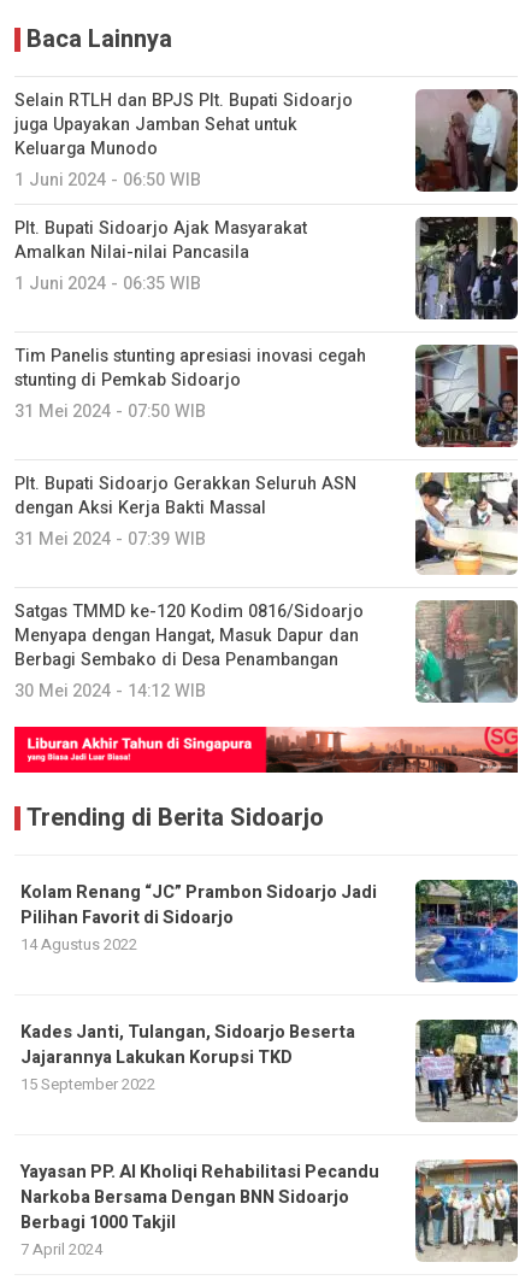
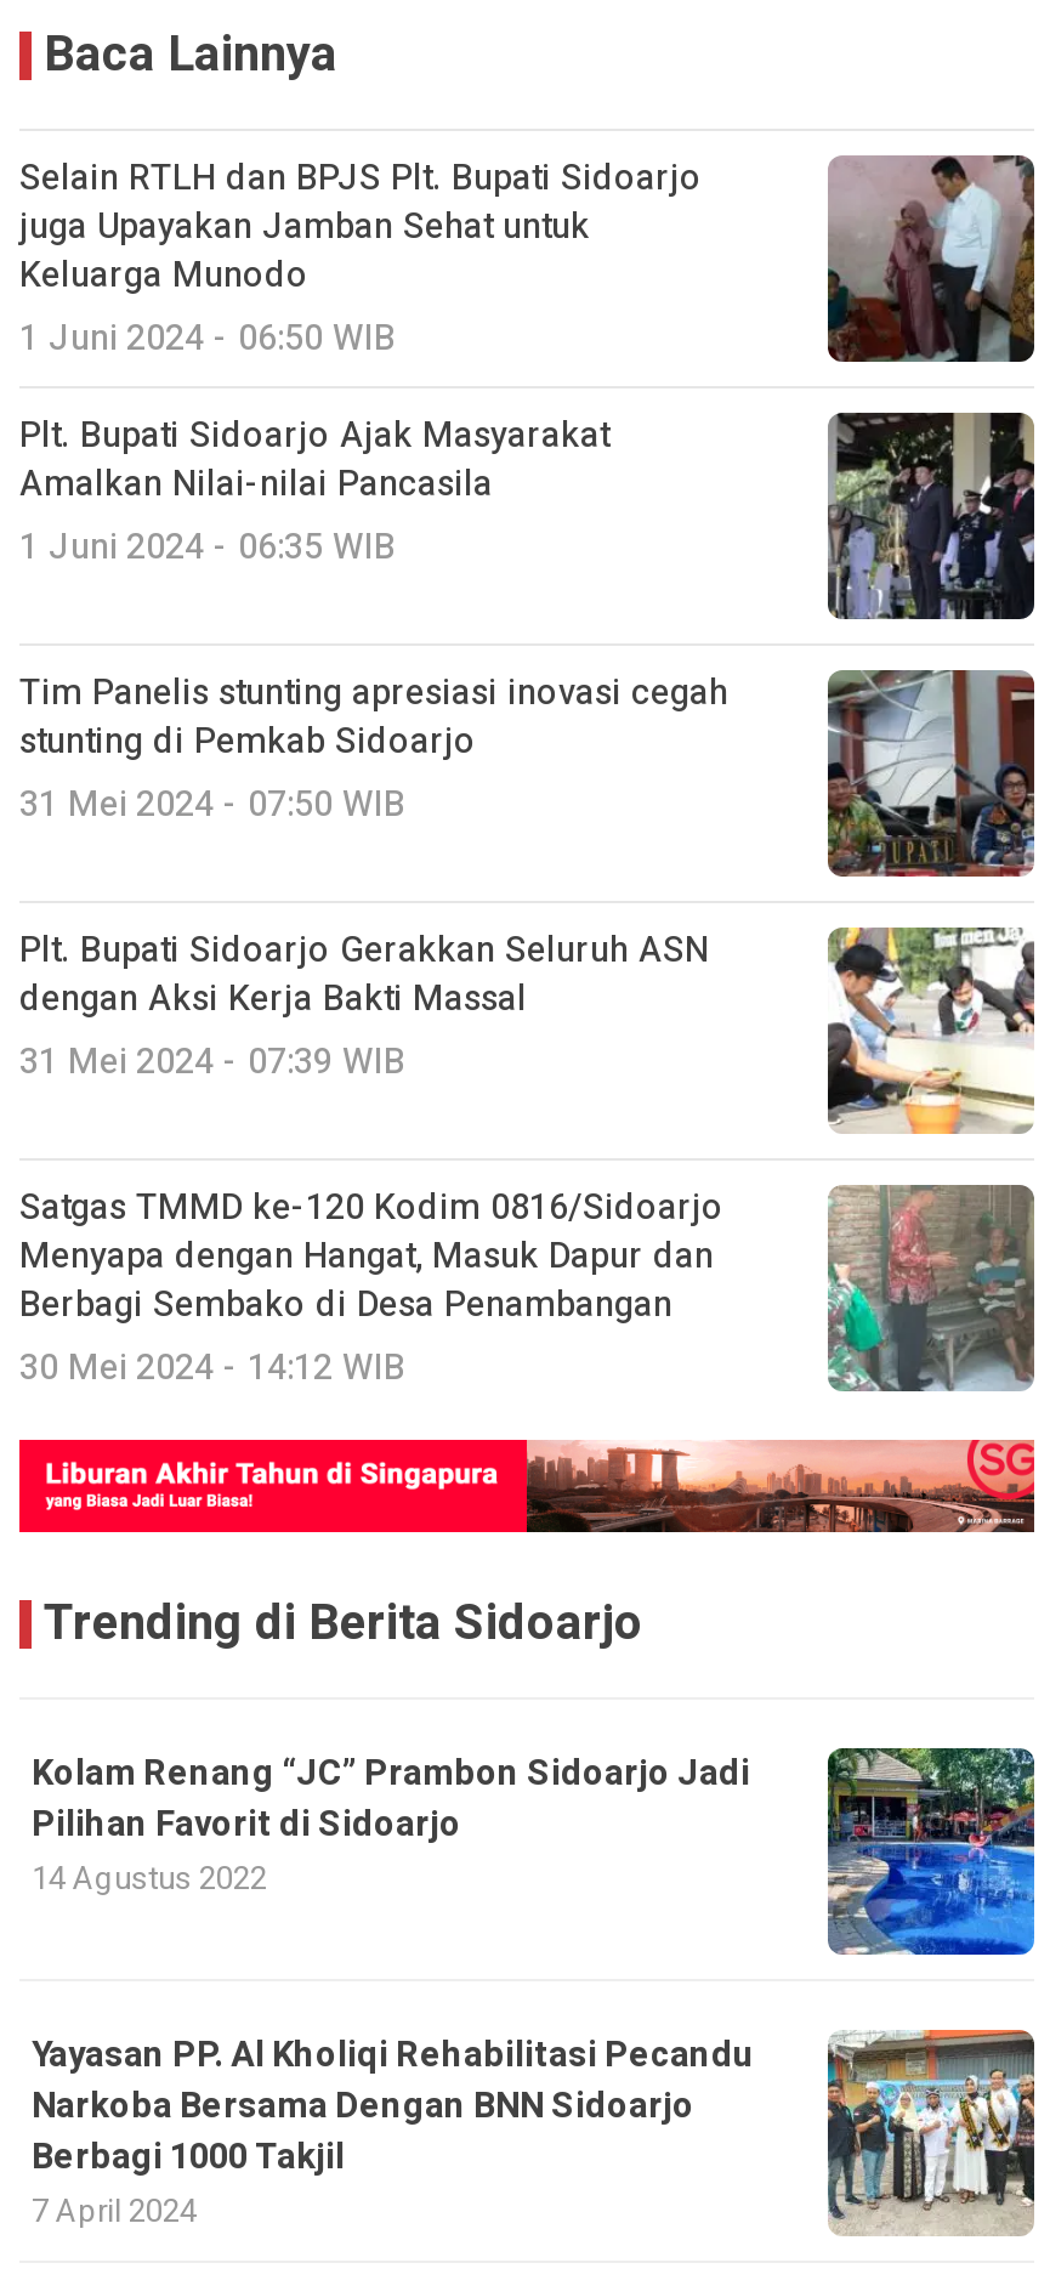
[20,1020,355,1096] Kades Janti, Tulangan, Sidoarjo Beserta | Jajarannya Lakukan Korupsi TKD | 15 September 2022 -> none
[415,1018,518,1122] [image] -> none

